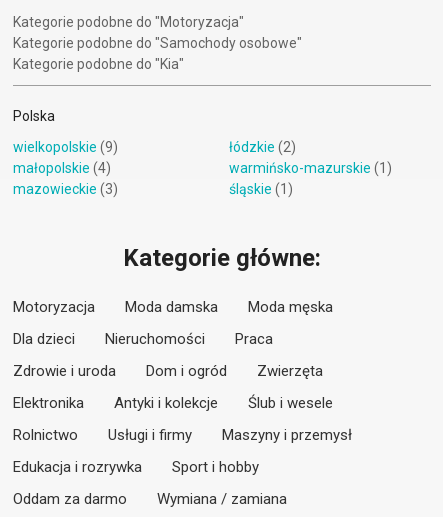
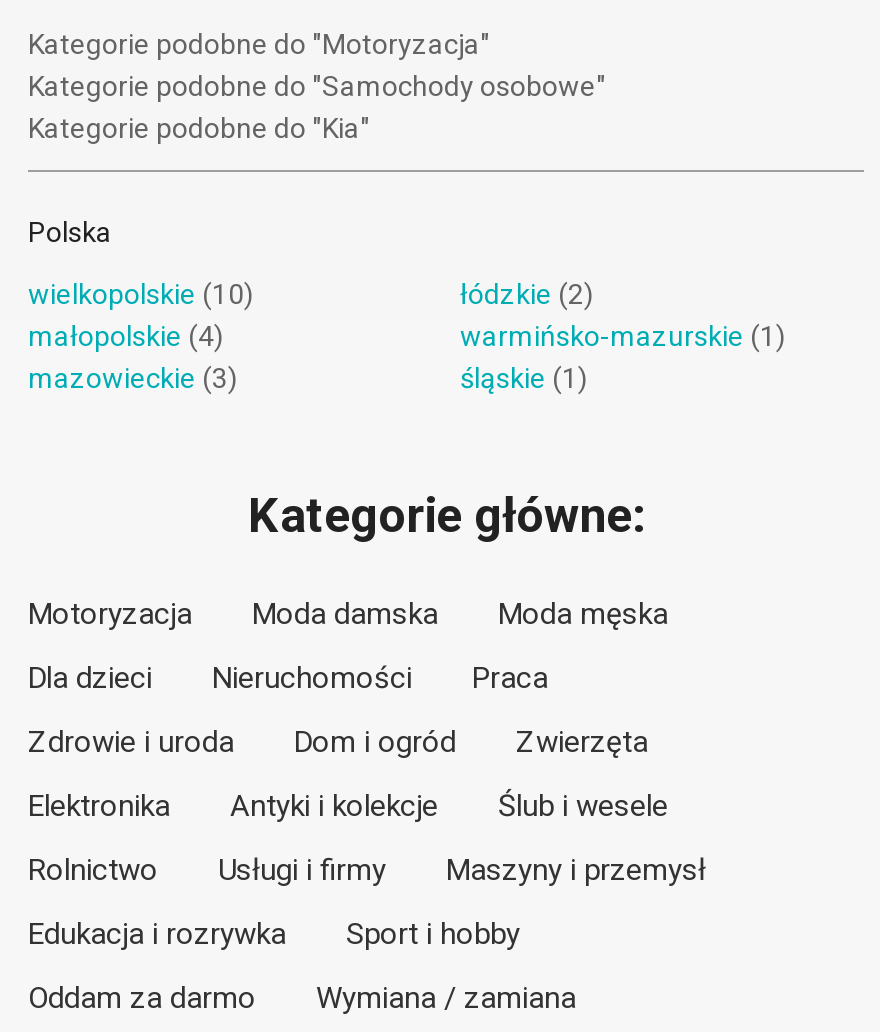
[13,139,118,155] wielkopolskie (9) -> [28,278,254,310] wielkopolskie (10)

